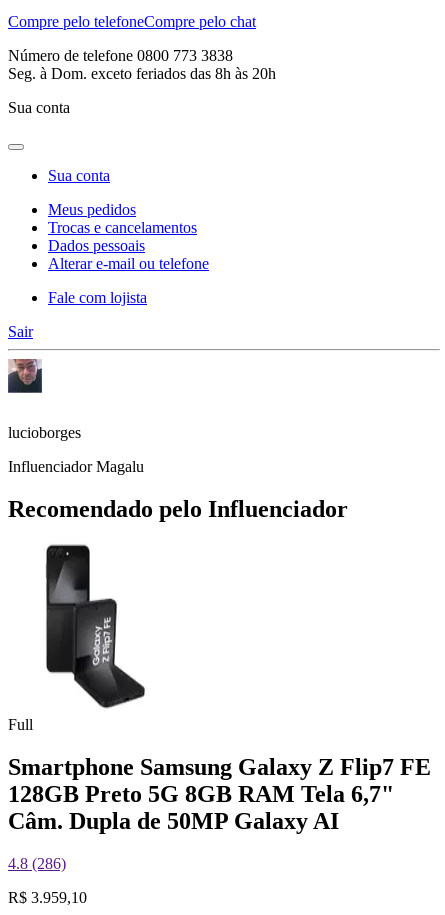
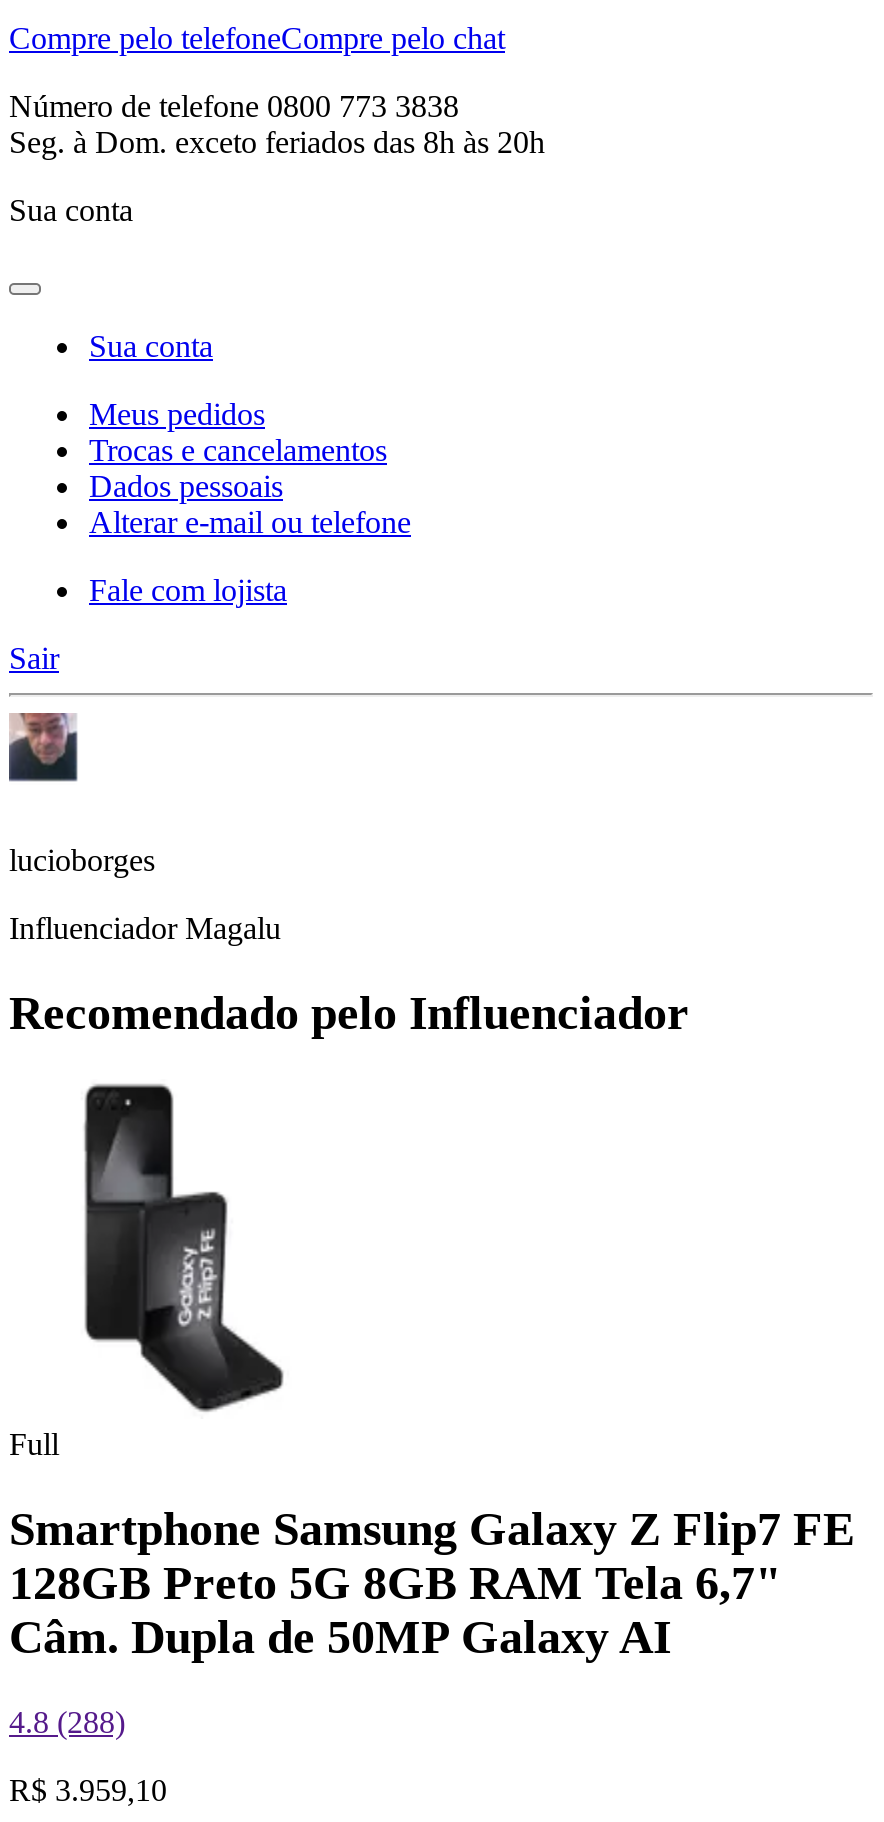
[8,855,66,872] 4.8 (286) -> [9,1706,125,1740] 4.8 (288)

